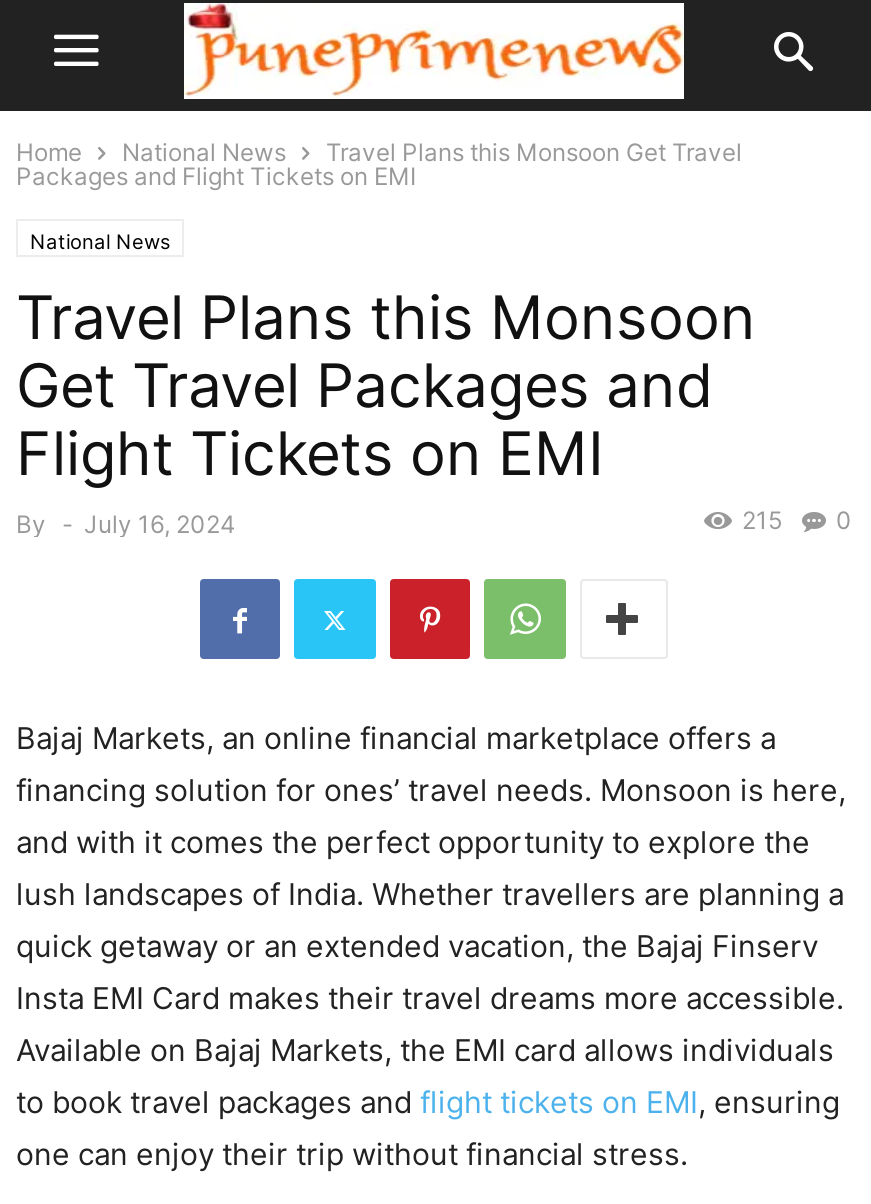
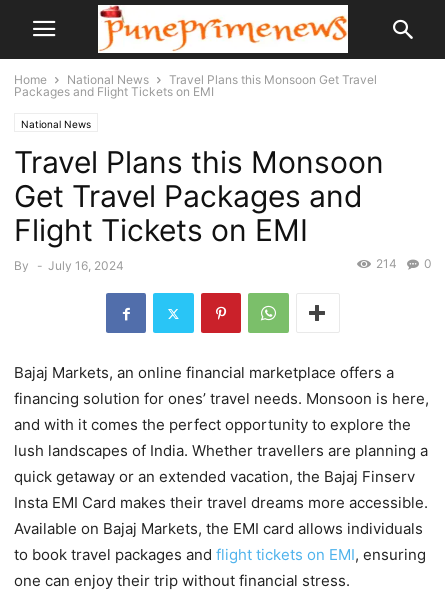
[742,505,852,535] 215 0 -> [376,256,432,271] 214 0

